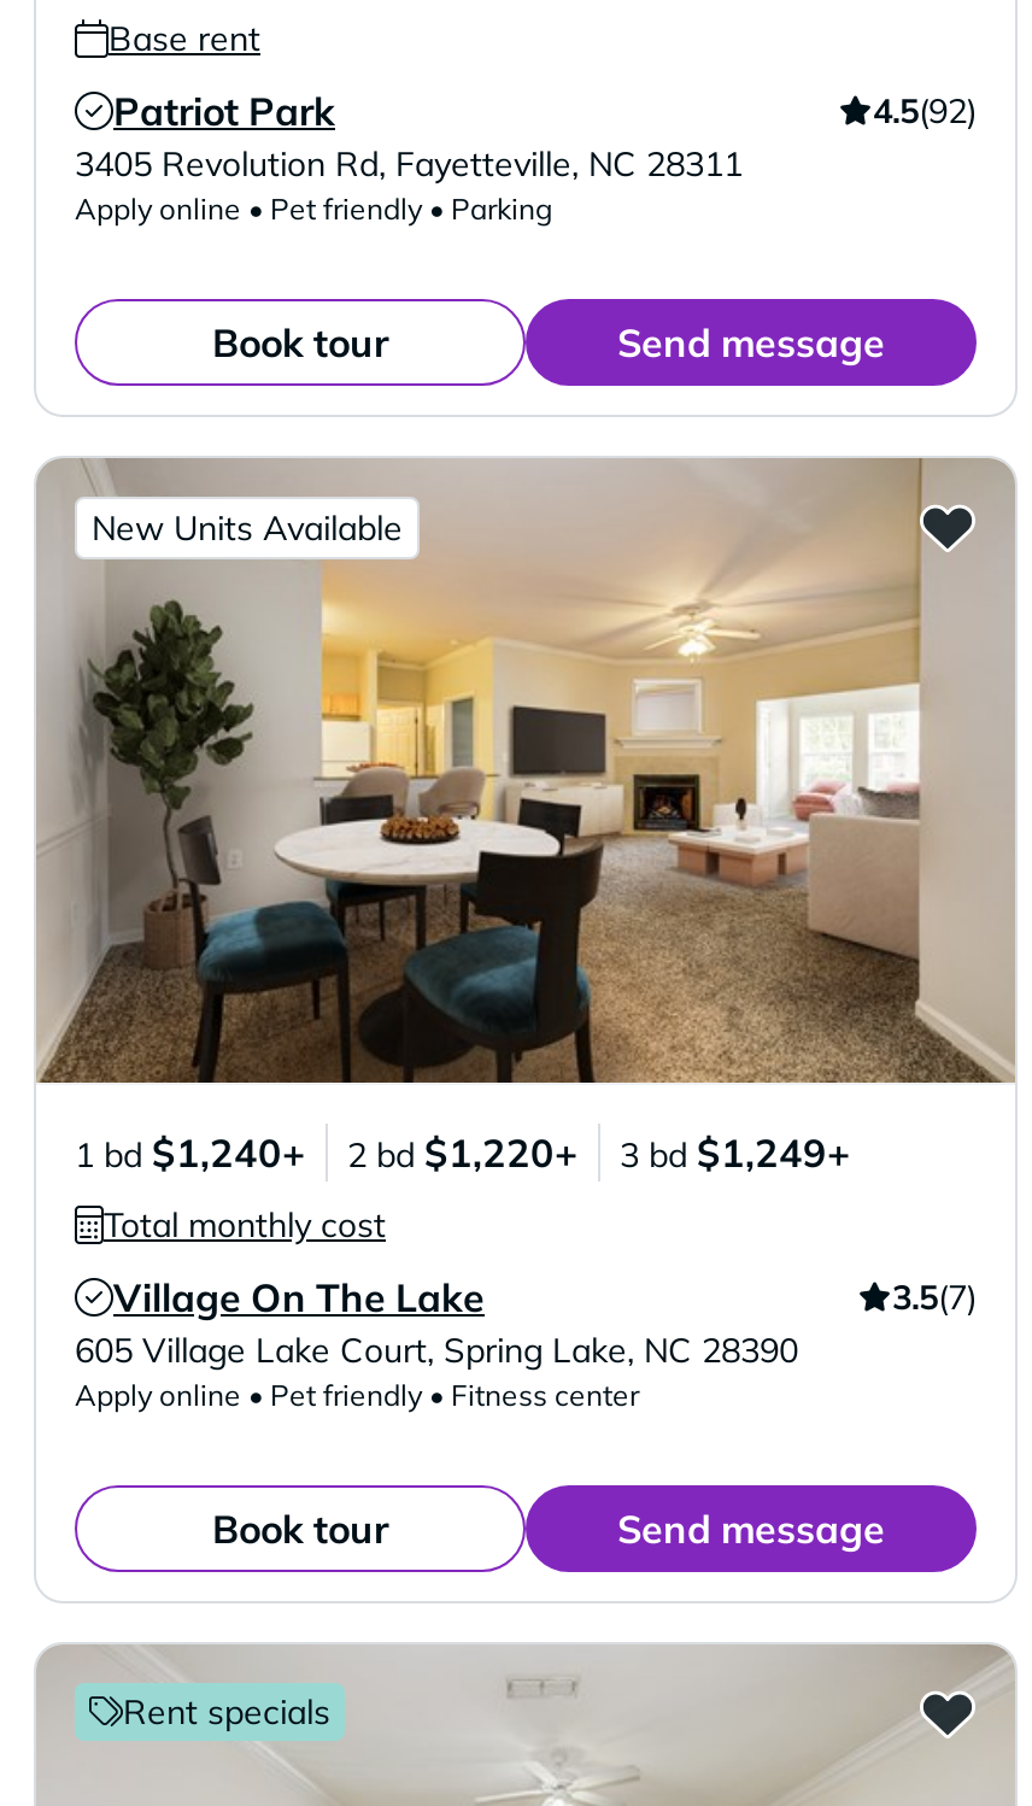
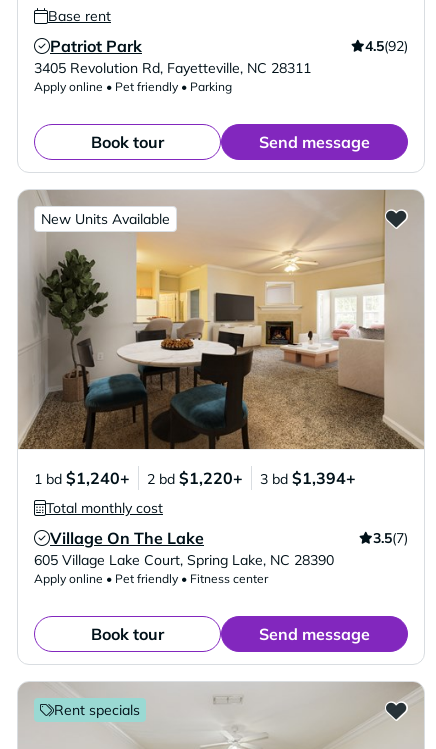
[75,1128,851,1177] 1 bd $1,240+ 2 bd $1,220+ 3 bd $1,249+ -> [34,468,356,488] 1 bd $1,240+ 2 bd $1,220+ 3 bd $1,394+

